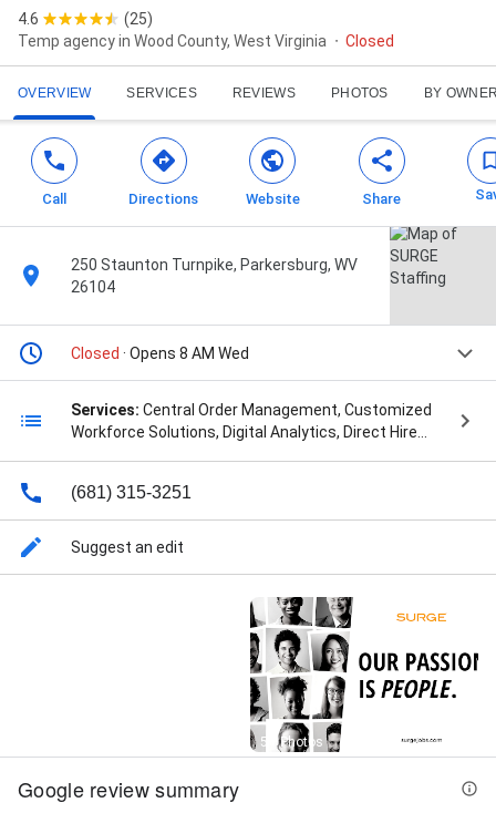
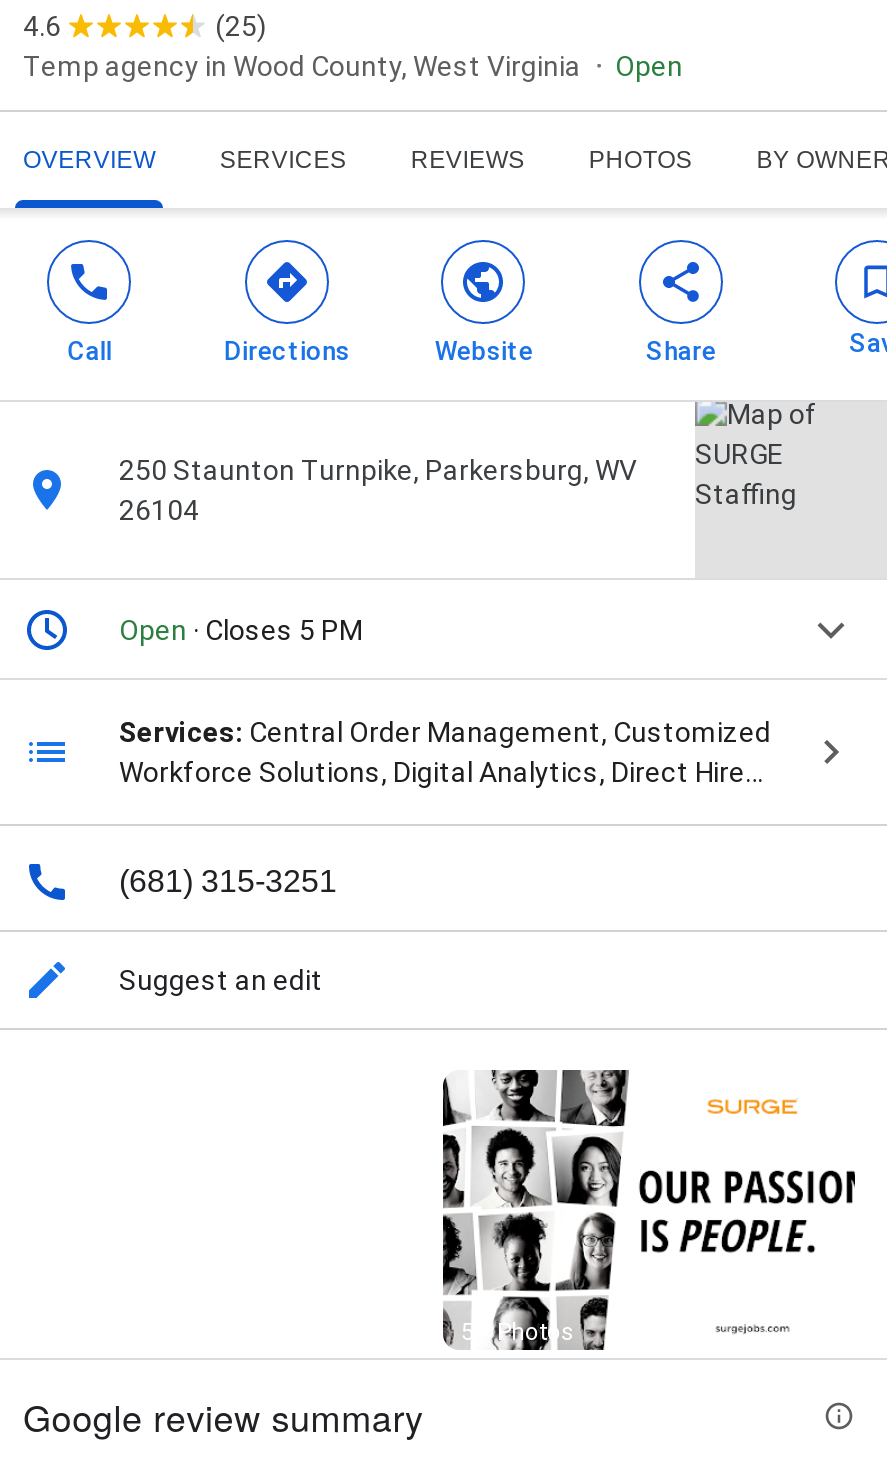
[345,32,394,50] Closed -> [615,50,683,82] Open
[71,345,249,362] Closed · Opens 8 AM Wed -> [119,614,363,646] Open · Closes 5 PM

